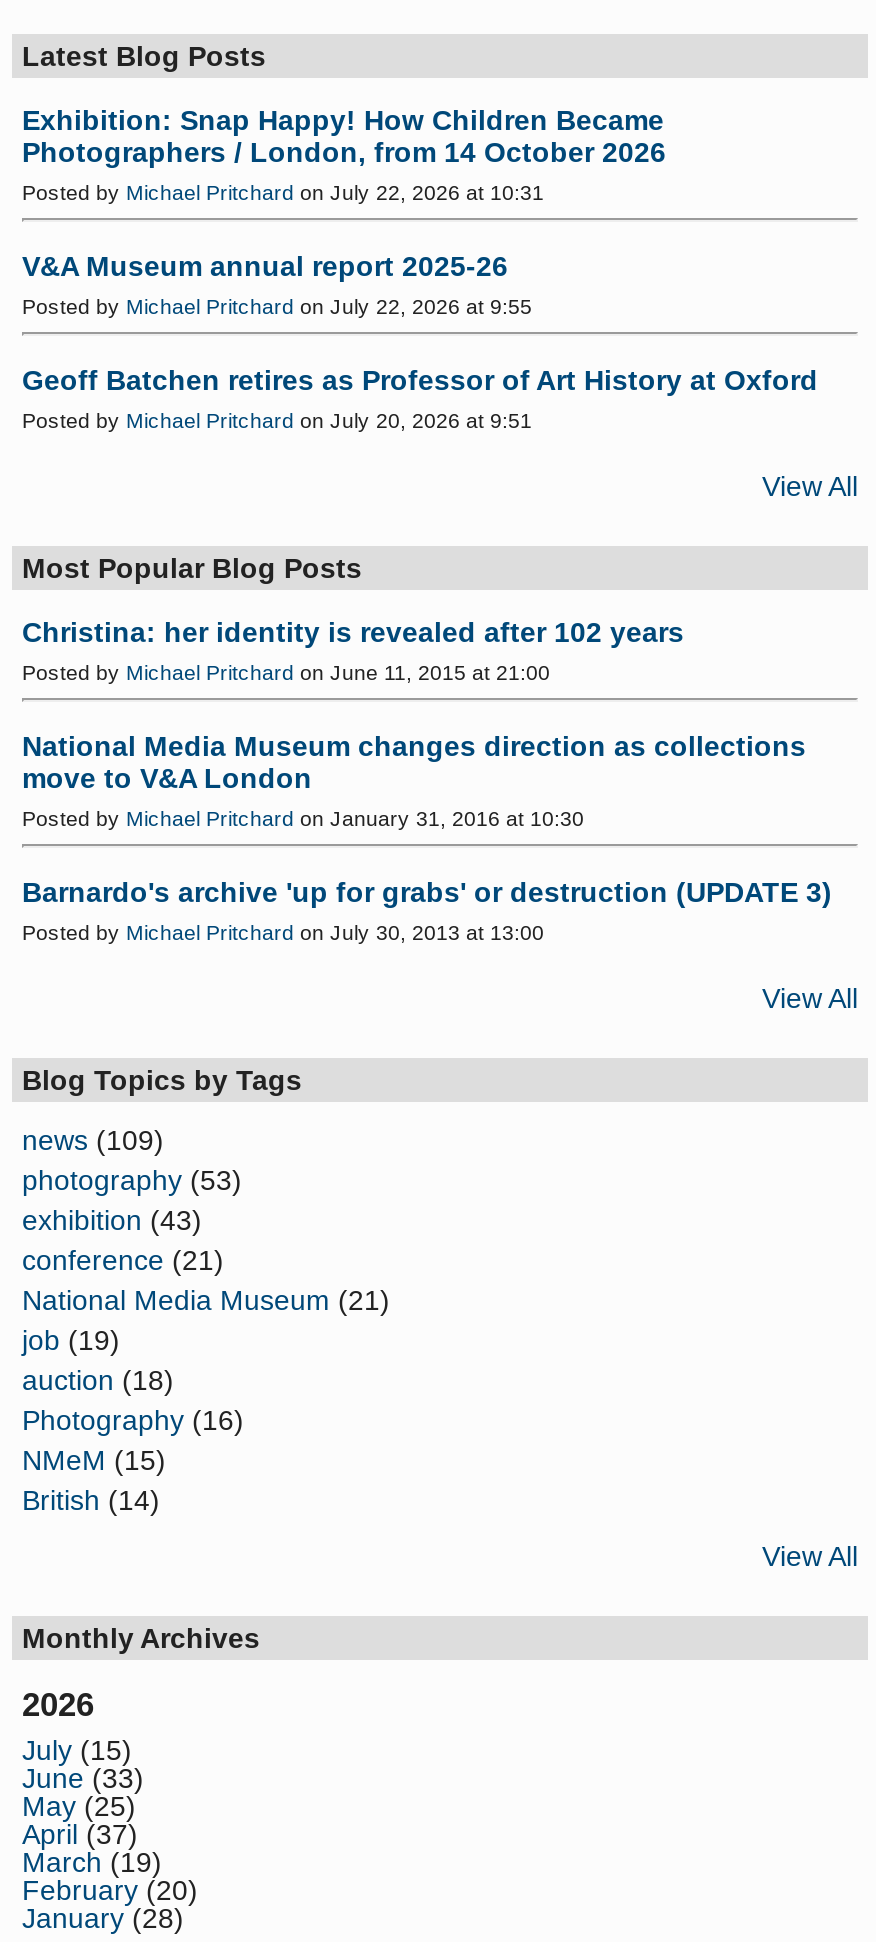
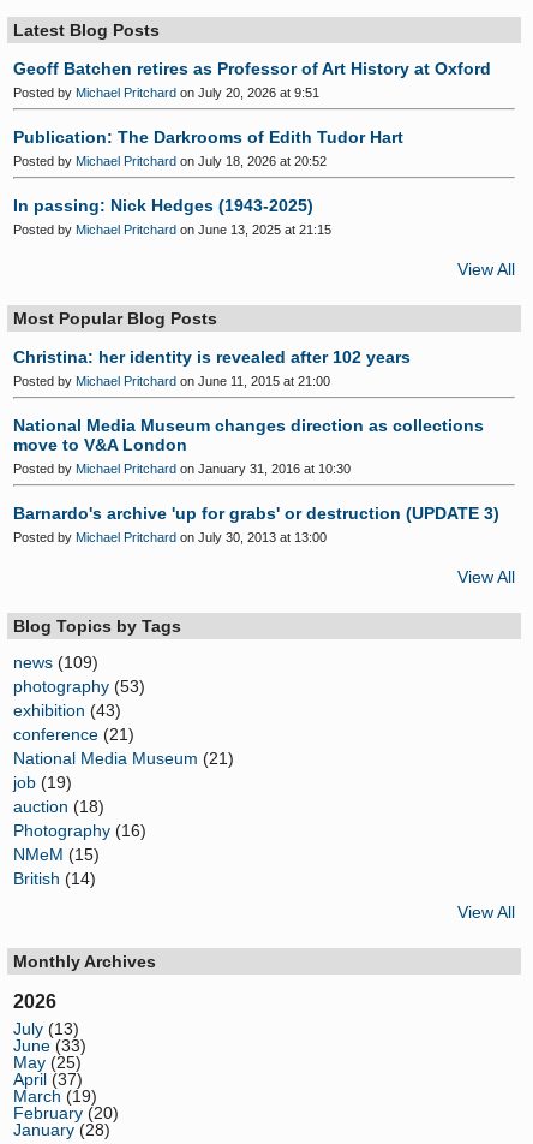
[22,105,666,319] Exhibition: Snap Happy! How Children Became | Photographers / London, from 14 October 2026 | Posted by Michael Pritchard on July 22, 2026 at 10:31 | V&A Museum annual report 2025-26 | Posted by Michael Pritchard on July 22, 2026 at 9:55 -> none
moved [22,365,818,433] -> [13,59,491,100]: Geoff Batchen retires as Professor of Art History at Oxford | Posted by Michael Pritchard on July 20, 2026 at 9:51
none -> [13,128,403,237] Publication: The Darkrooms of Edith Tudor Hart | Posted by Michael Pritchard on July 18, 2026 at 20:52 | In passing: Nick Hedges (1943-2025) | Posted by Michael Pritchard on June 13, 2025 at 21:15
[22,1735,132,1767] July (15) -> [13,1019,79,1039] July (13)

